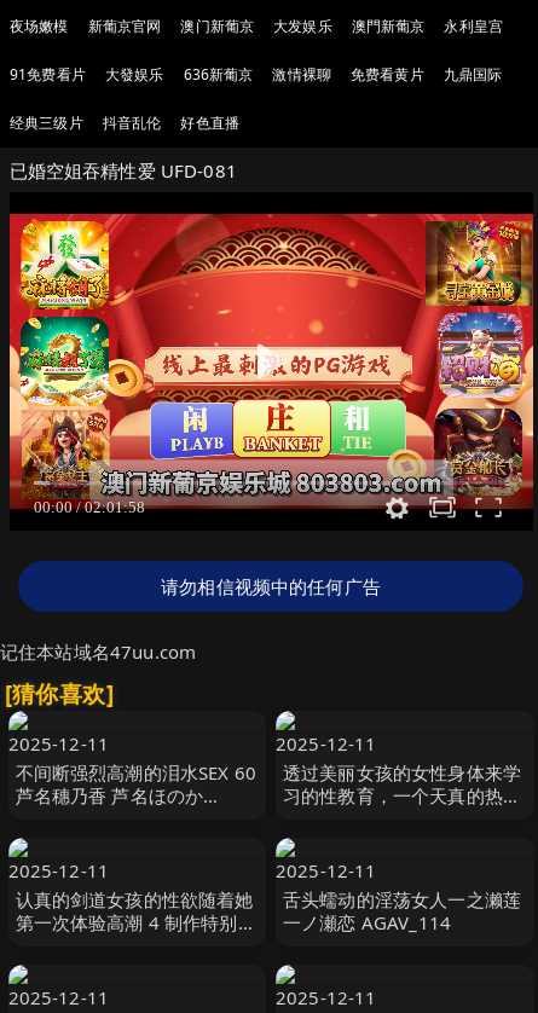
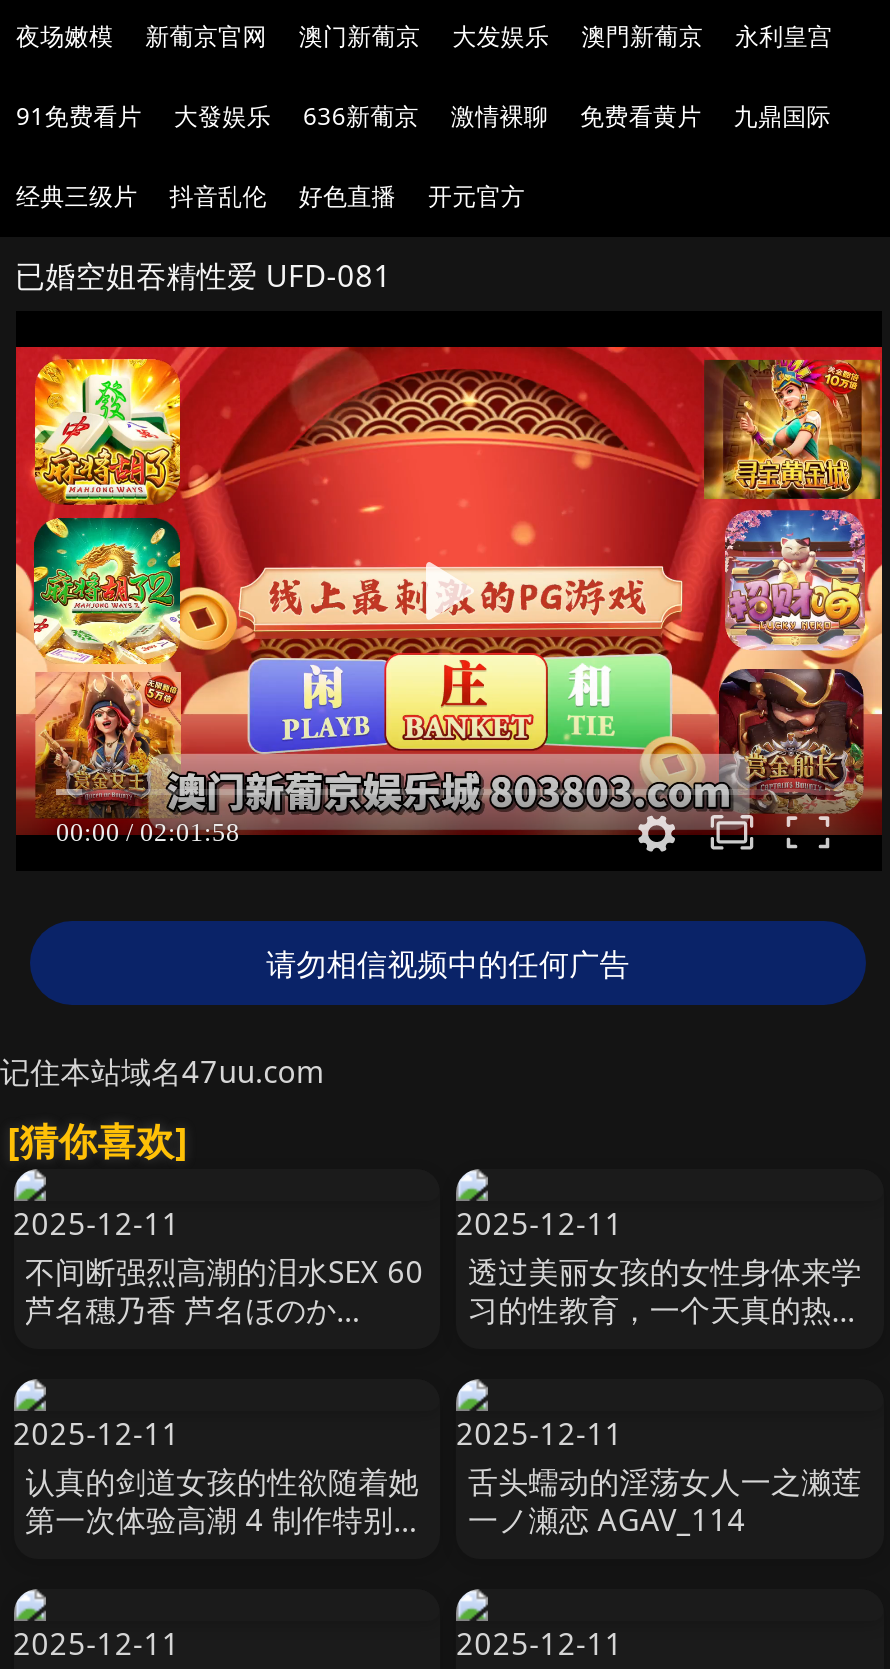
none -> [428,179,525,213] 开元官方

